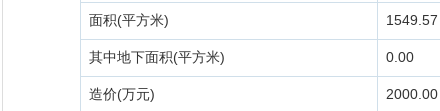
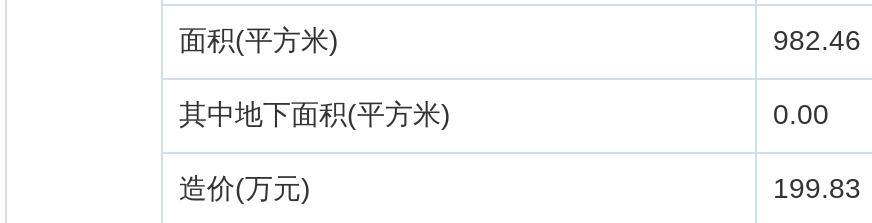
[386,12,438,28] 1549.57 -> [773,24,861,56] 982.46
[386,86,438,102] 2000.00 -> [773,172,861,204] 199.83

